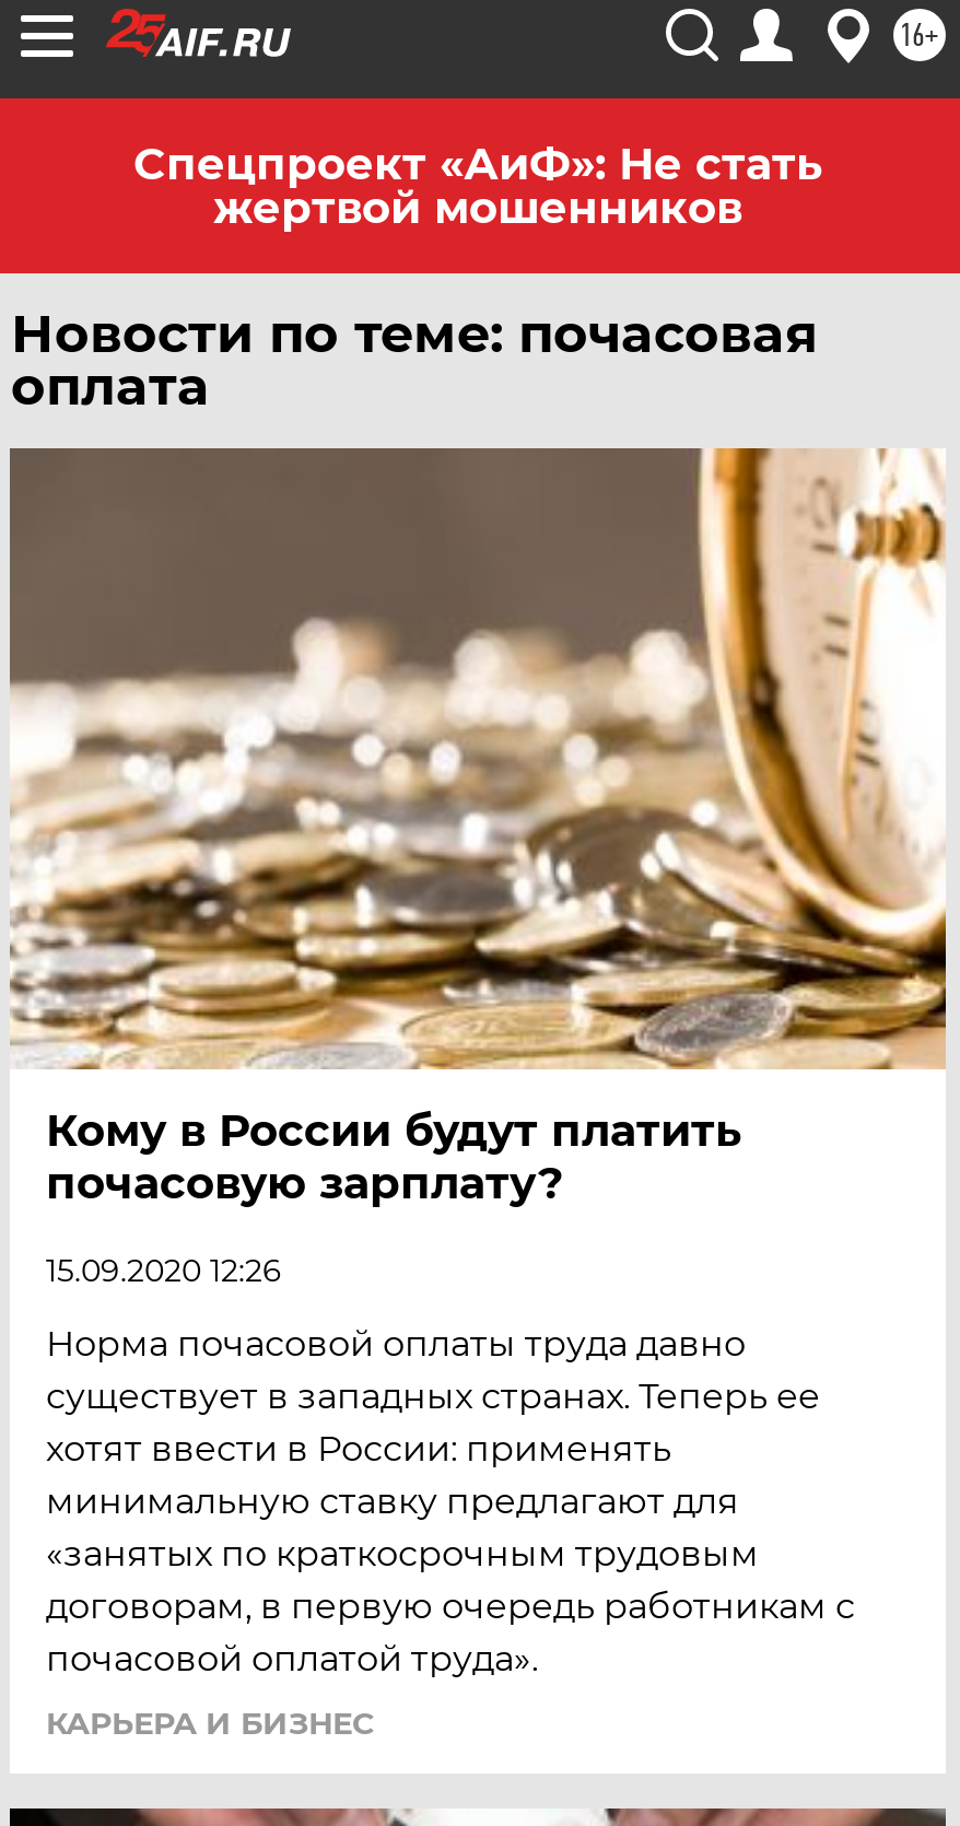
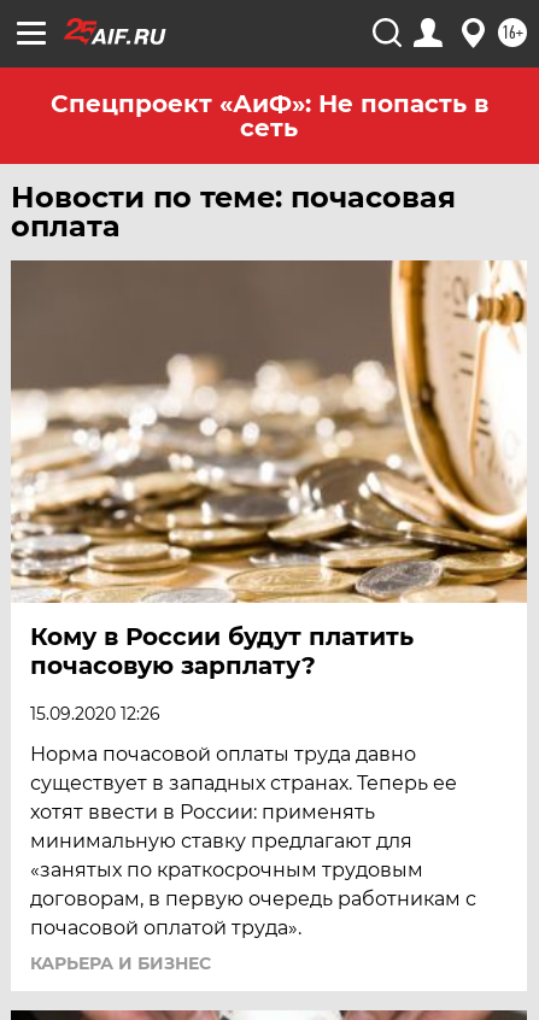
[133,138,822,234] Спецпроект «АиФ»: Не стать | жертвой мошенников -> [50,89,488,142] Спецпроект «АиФ»: Не попасть в | сеть

